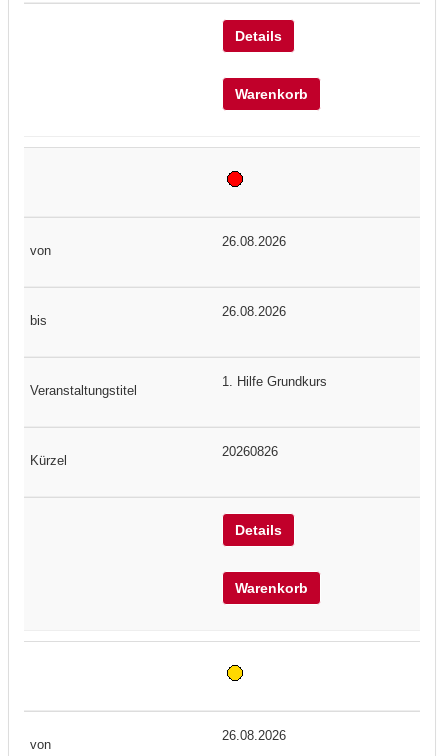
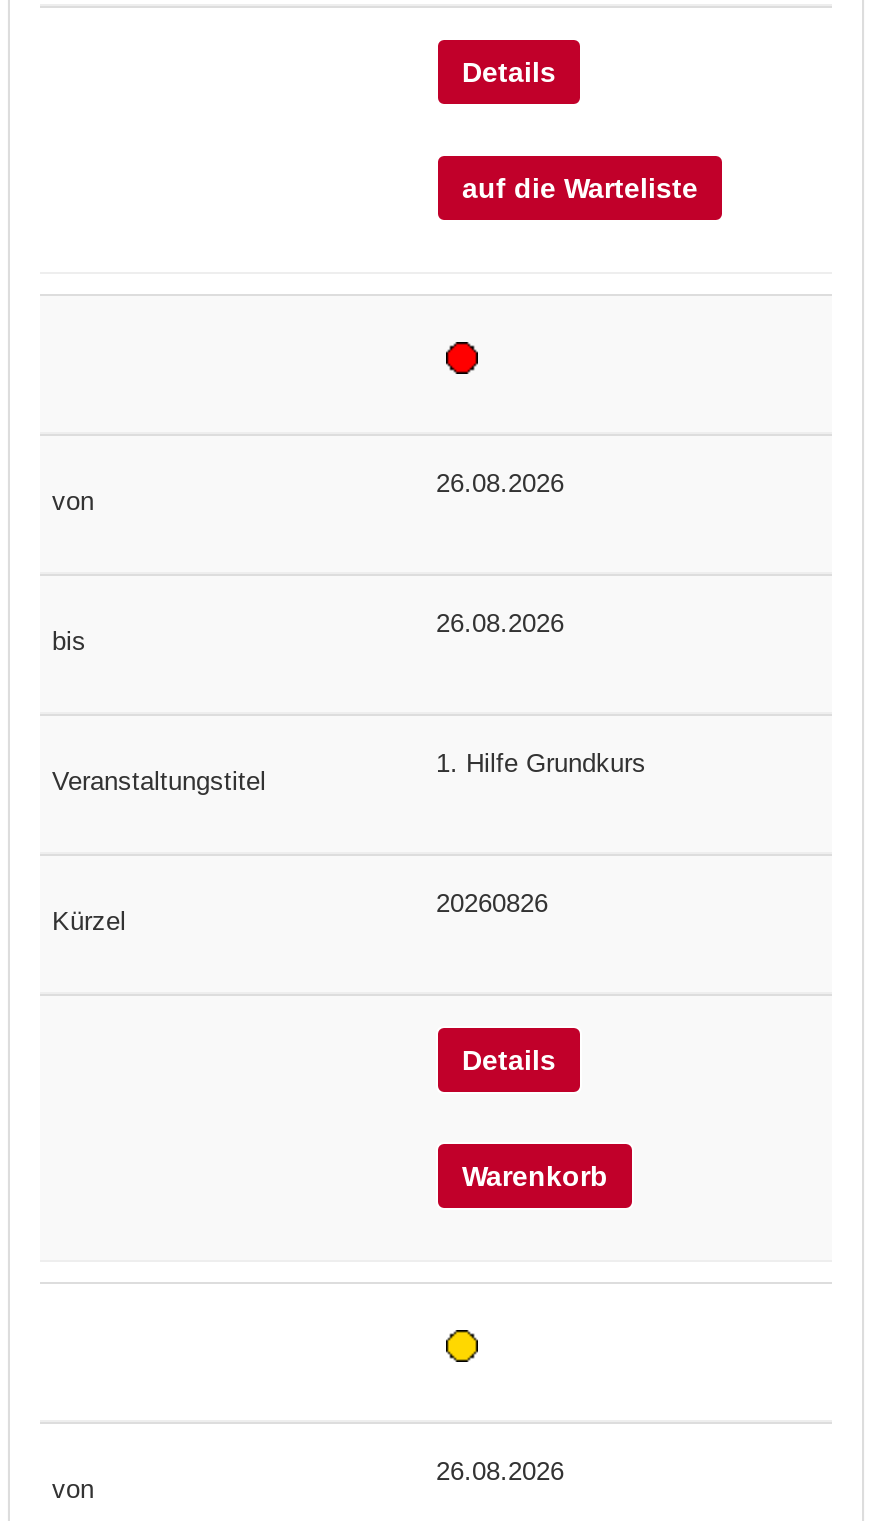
[235,86,308,102] Warenkorb -> [462,173,698,205] auf die Warteliste

